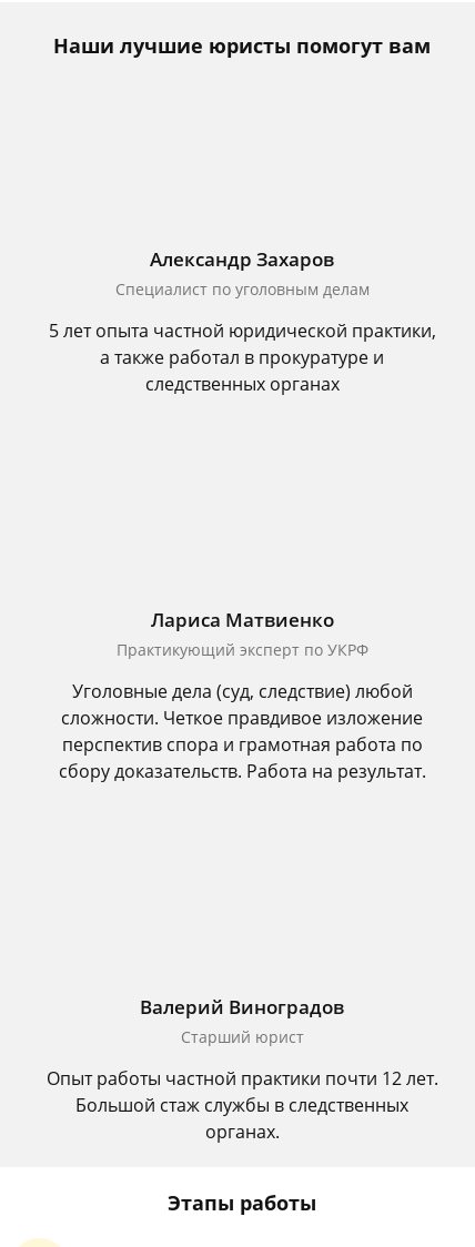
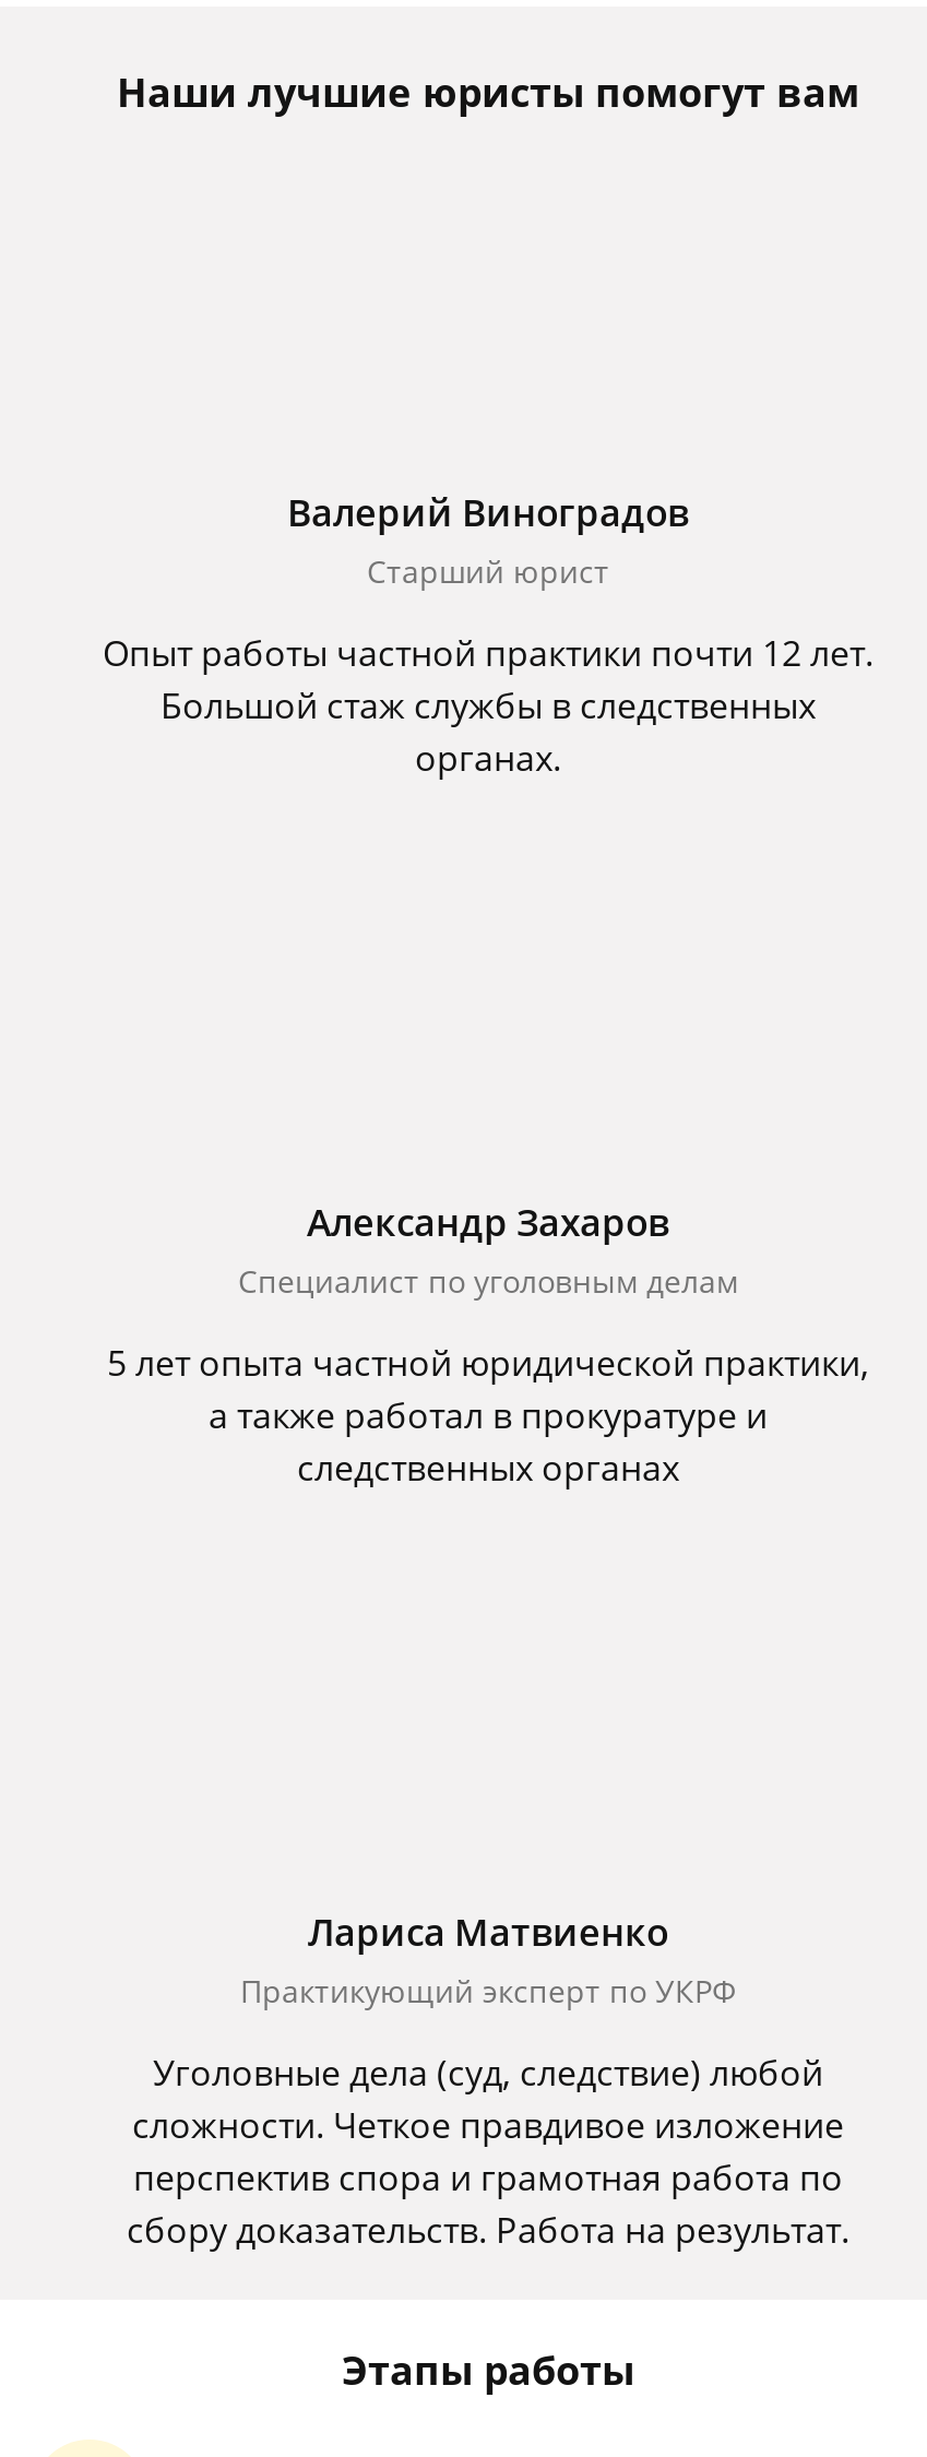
moved [48,246,436,783] -> [107,1197,869,2254]: Александр Захаров | Специалист по уголовным делам | 5 лет опыта частной юридической практики, | ... | перспектив спора и грамотная работа по | сбору доказательств. Работа на результат.
moved [46,994,438,1144] -> [103,487,873,782]: Валерий Виноградов | Старший юрист | Опыт работы частной практики почти 12 лет. | Большой стаж службы в следственных | органах.

